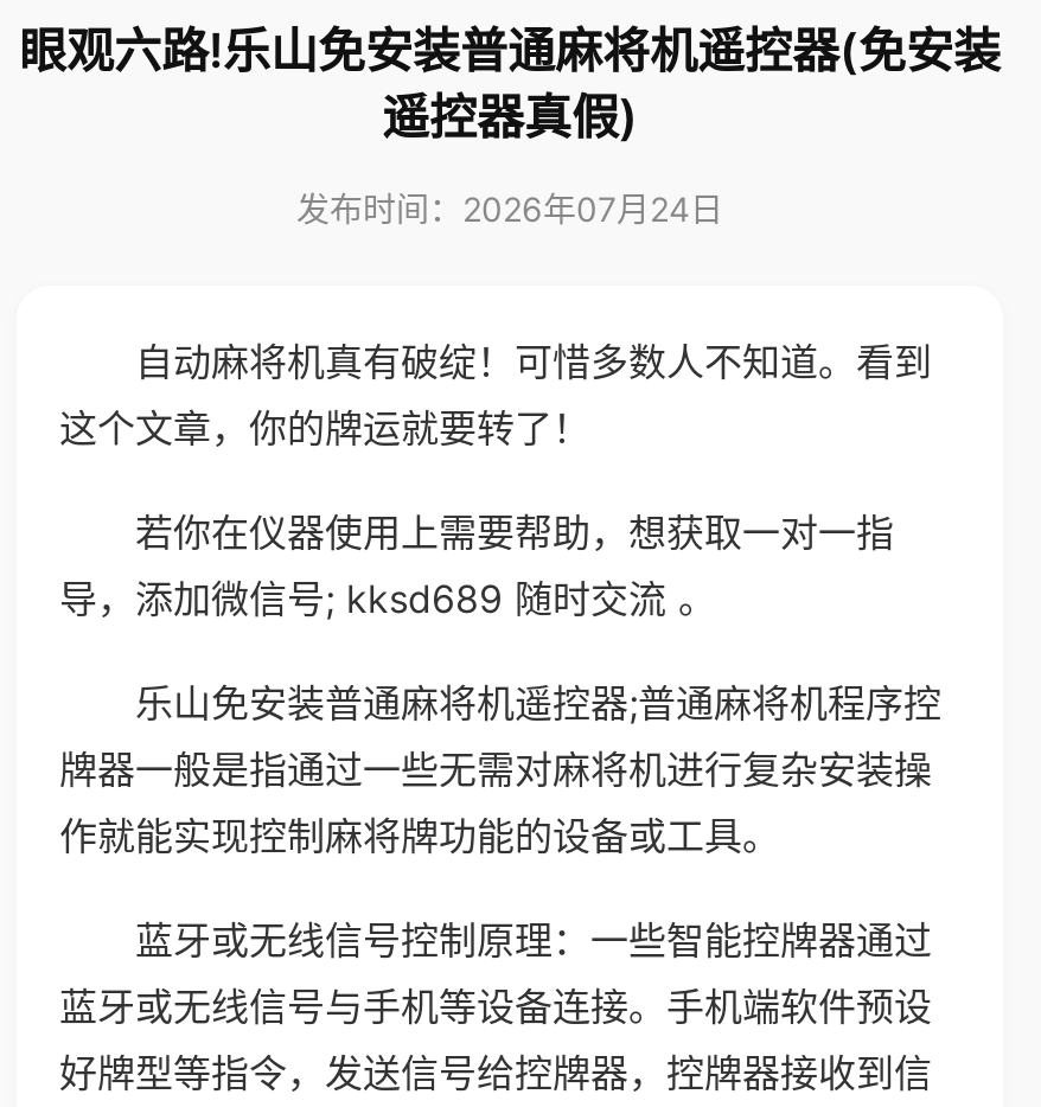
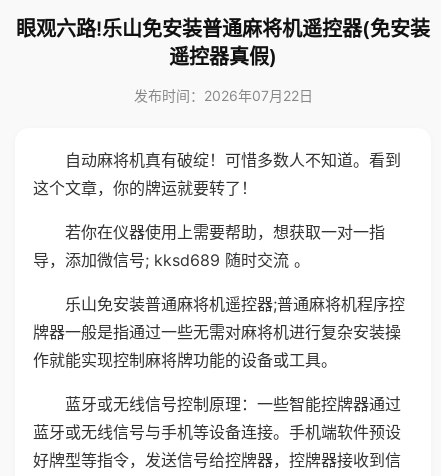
[296,188,723,229] 发布时间：2026年07月24日 -> [133,87,312,104] 发布时间：2026年07月22日

